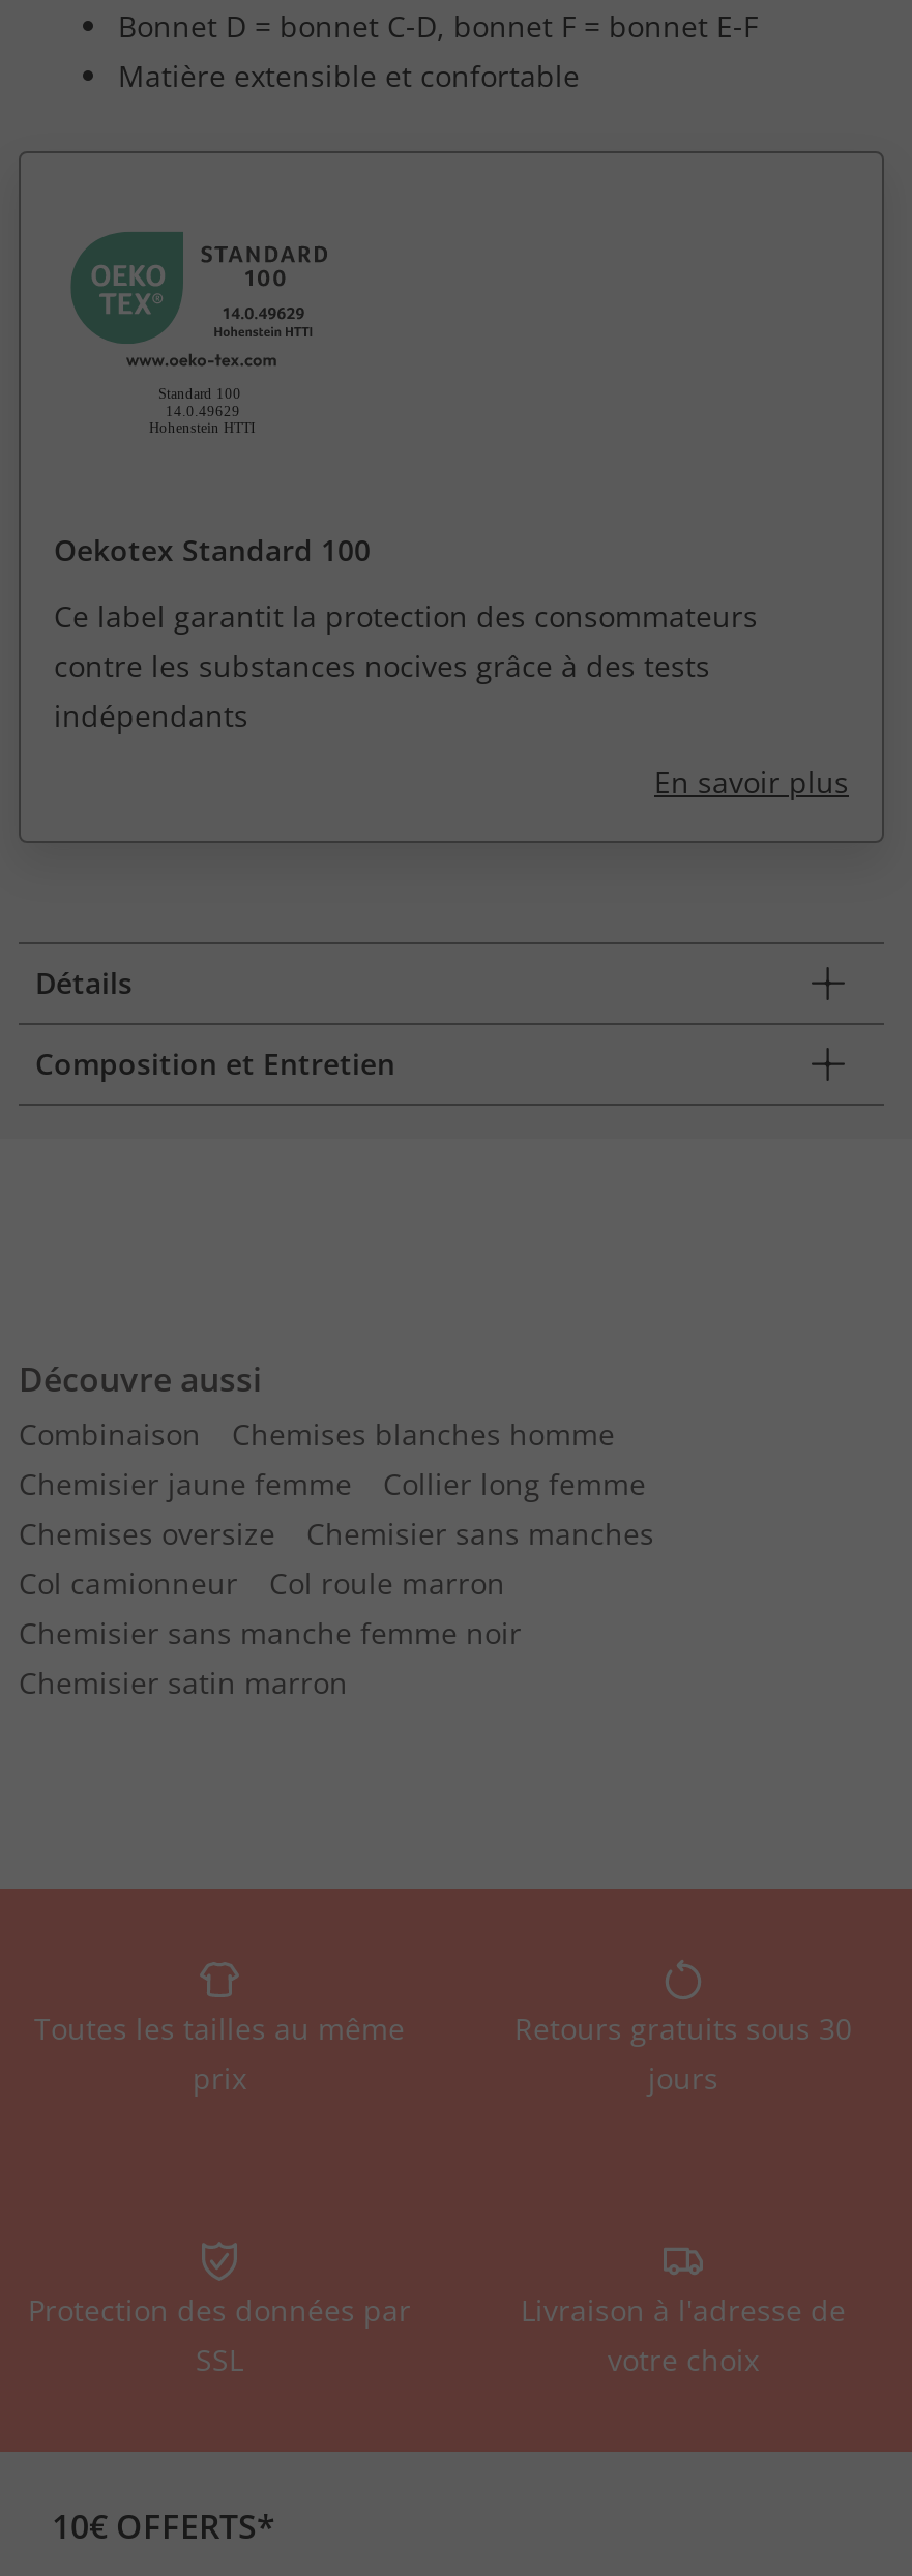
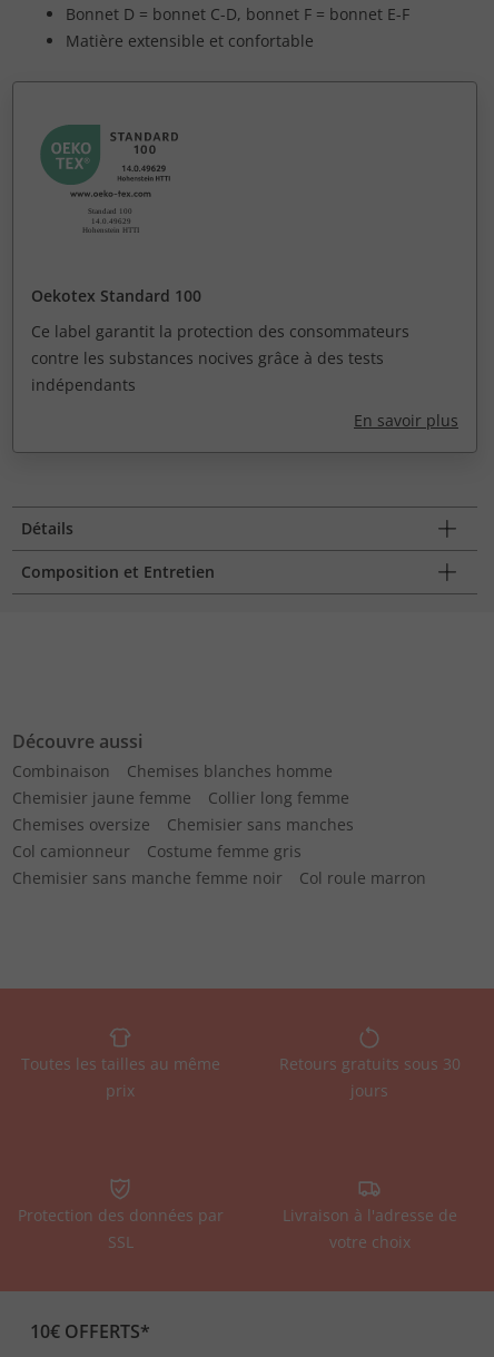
moved [269,1563,505,1603] -> [299,867,426,888]: Col roule marron
none -> [147,840,302,862] Costume femme gris
[19,1663,348,1702] Chemisier satin marron -> none

